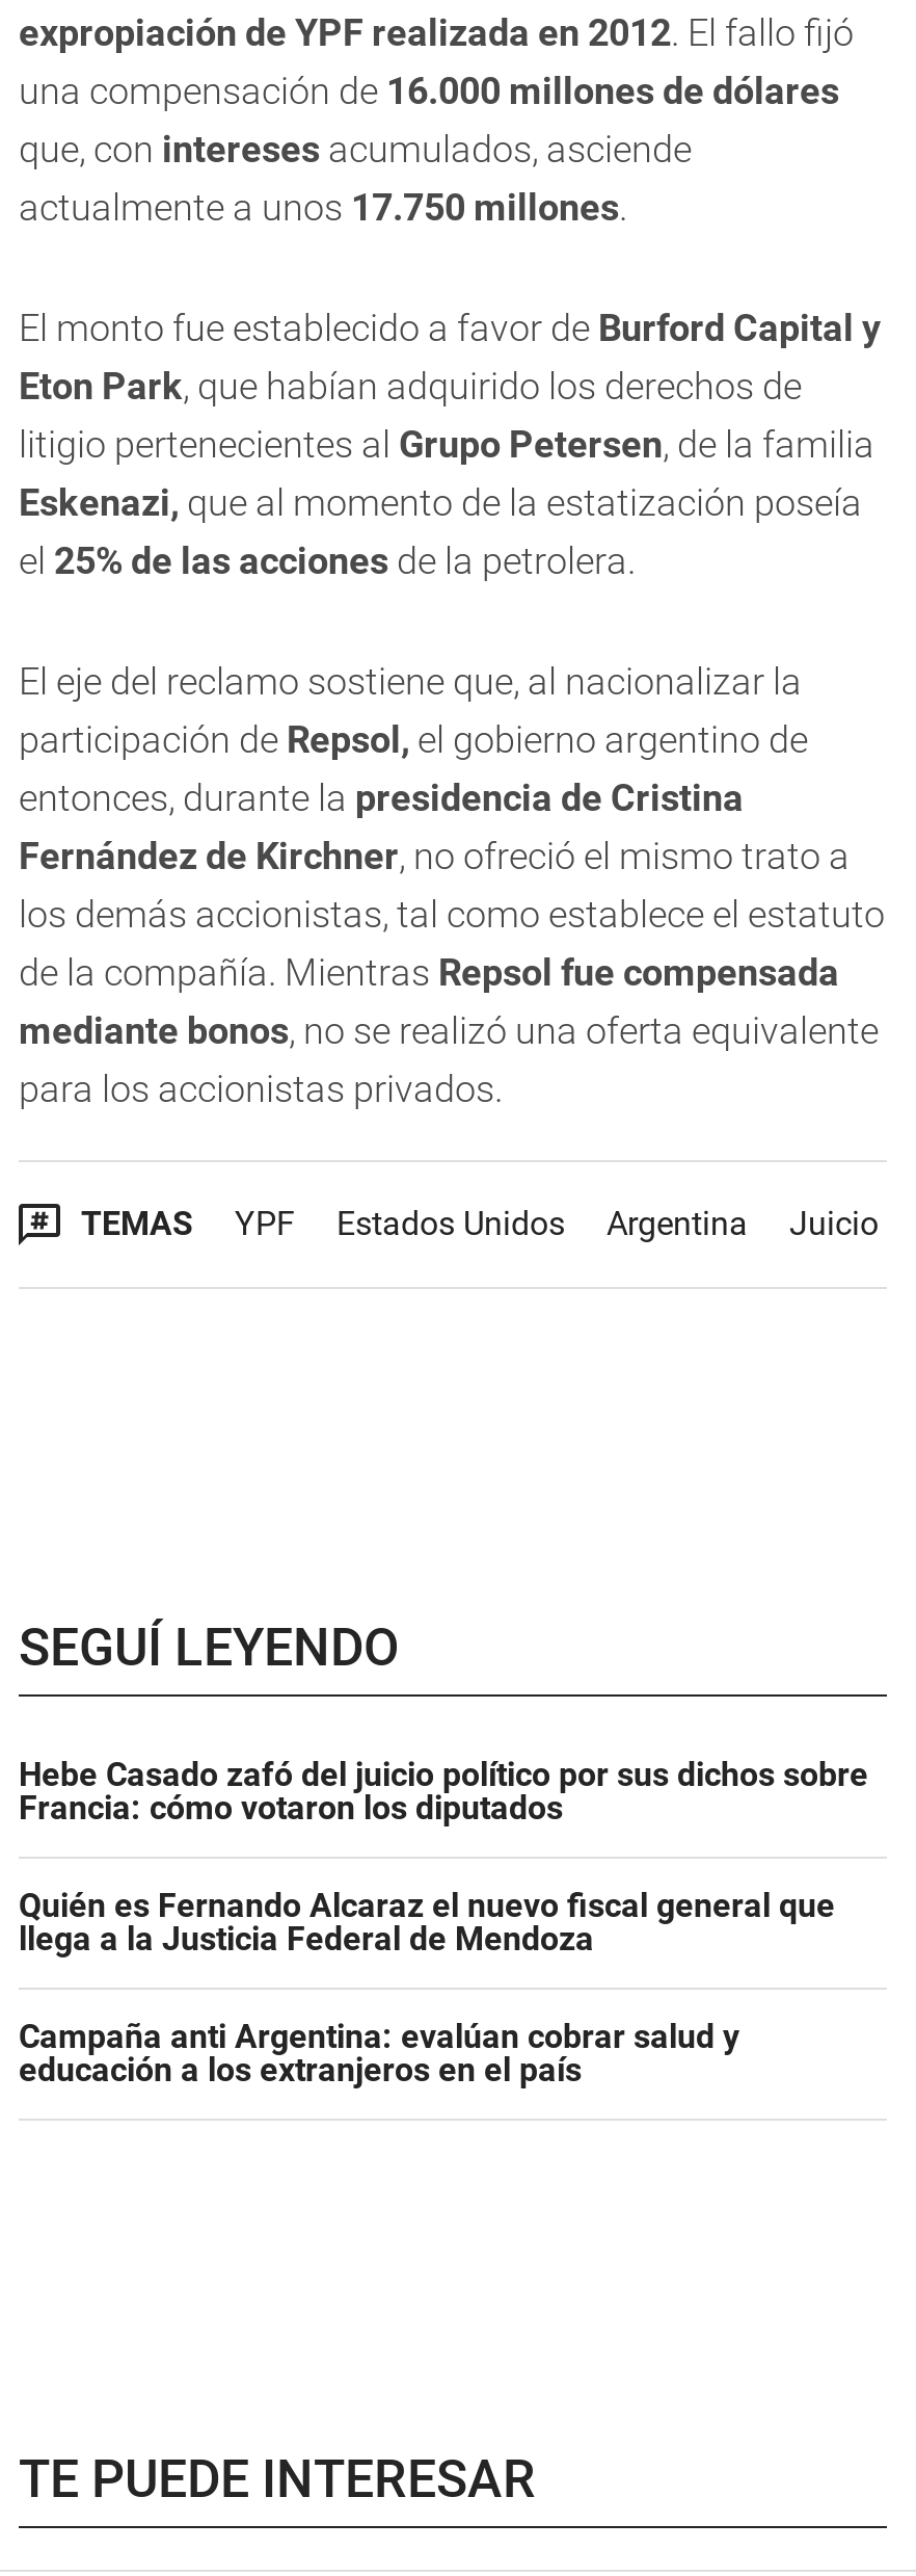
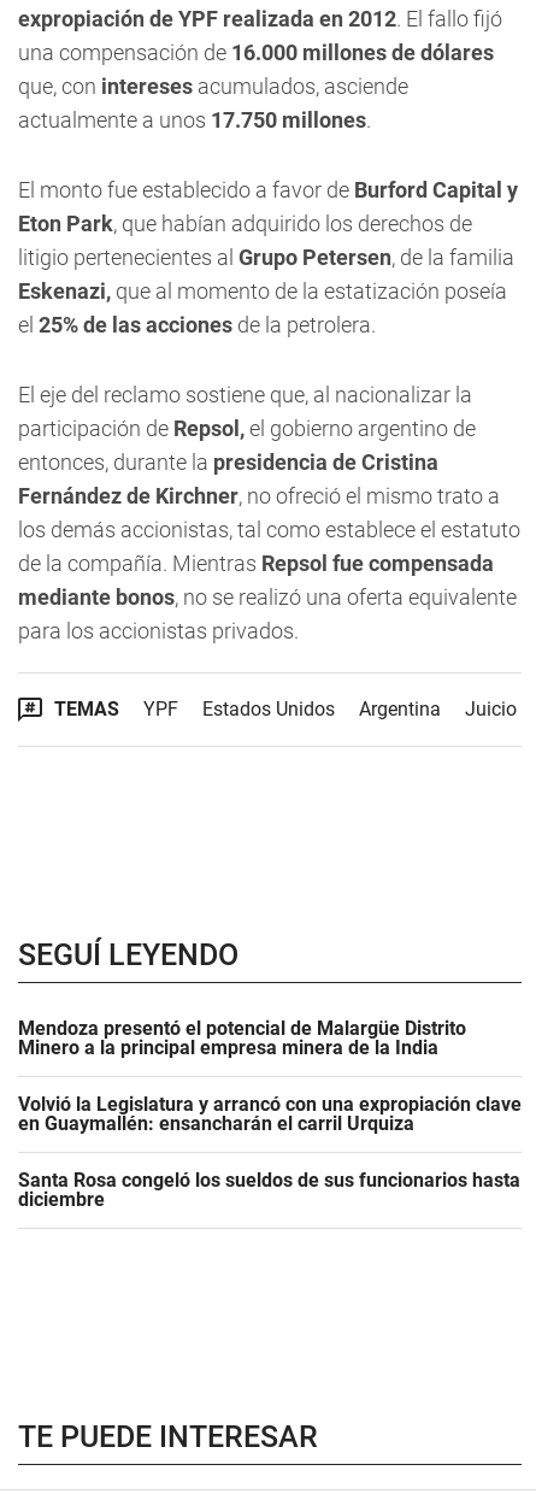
[19,1755,868,1828] Hebe Casado zafó del juicio político por sus dichos sobre | Francia: cómo votaron los diputados -> [18,1017,466,1059] Mendoza presentó el potencial de Malargüe Distrito | Minero a la principal empresa minera de la India
[19,1886,835,1959] Quién es Fernando Alcaraz el nuevo fiscal general que | llega a la Justicia Federal de Mendoza -> [18,1093,522,1135] Volvió la Legislatura y arrancó con una expropiación clave | en Guaymallén: ensancharán el carril Urquiza
[19,2017,739,2089] Campaña anti Argentina: evalúan cobrar salud y | educación a los extranjeros en el país -> [18,1169,520,1211] Santa Rosa congeló los sueldos de sus funcionarios hasta | diciembre

